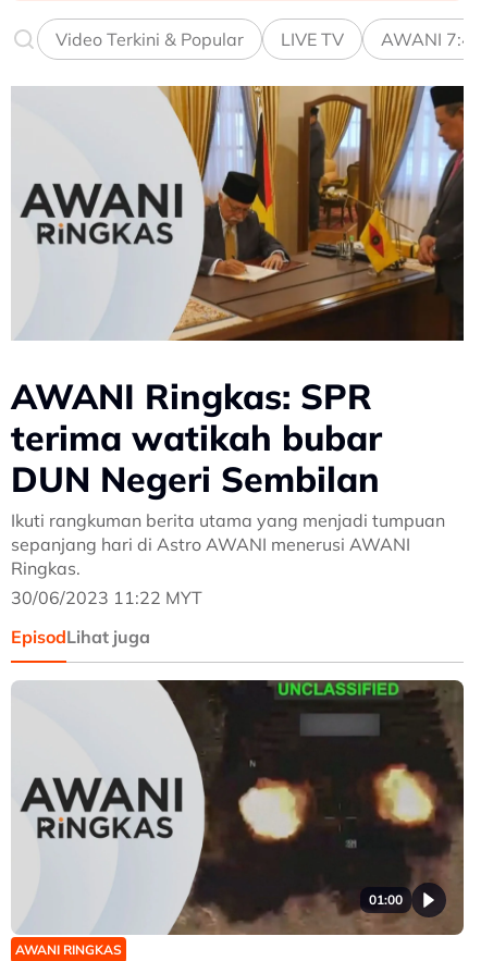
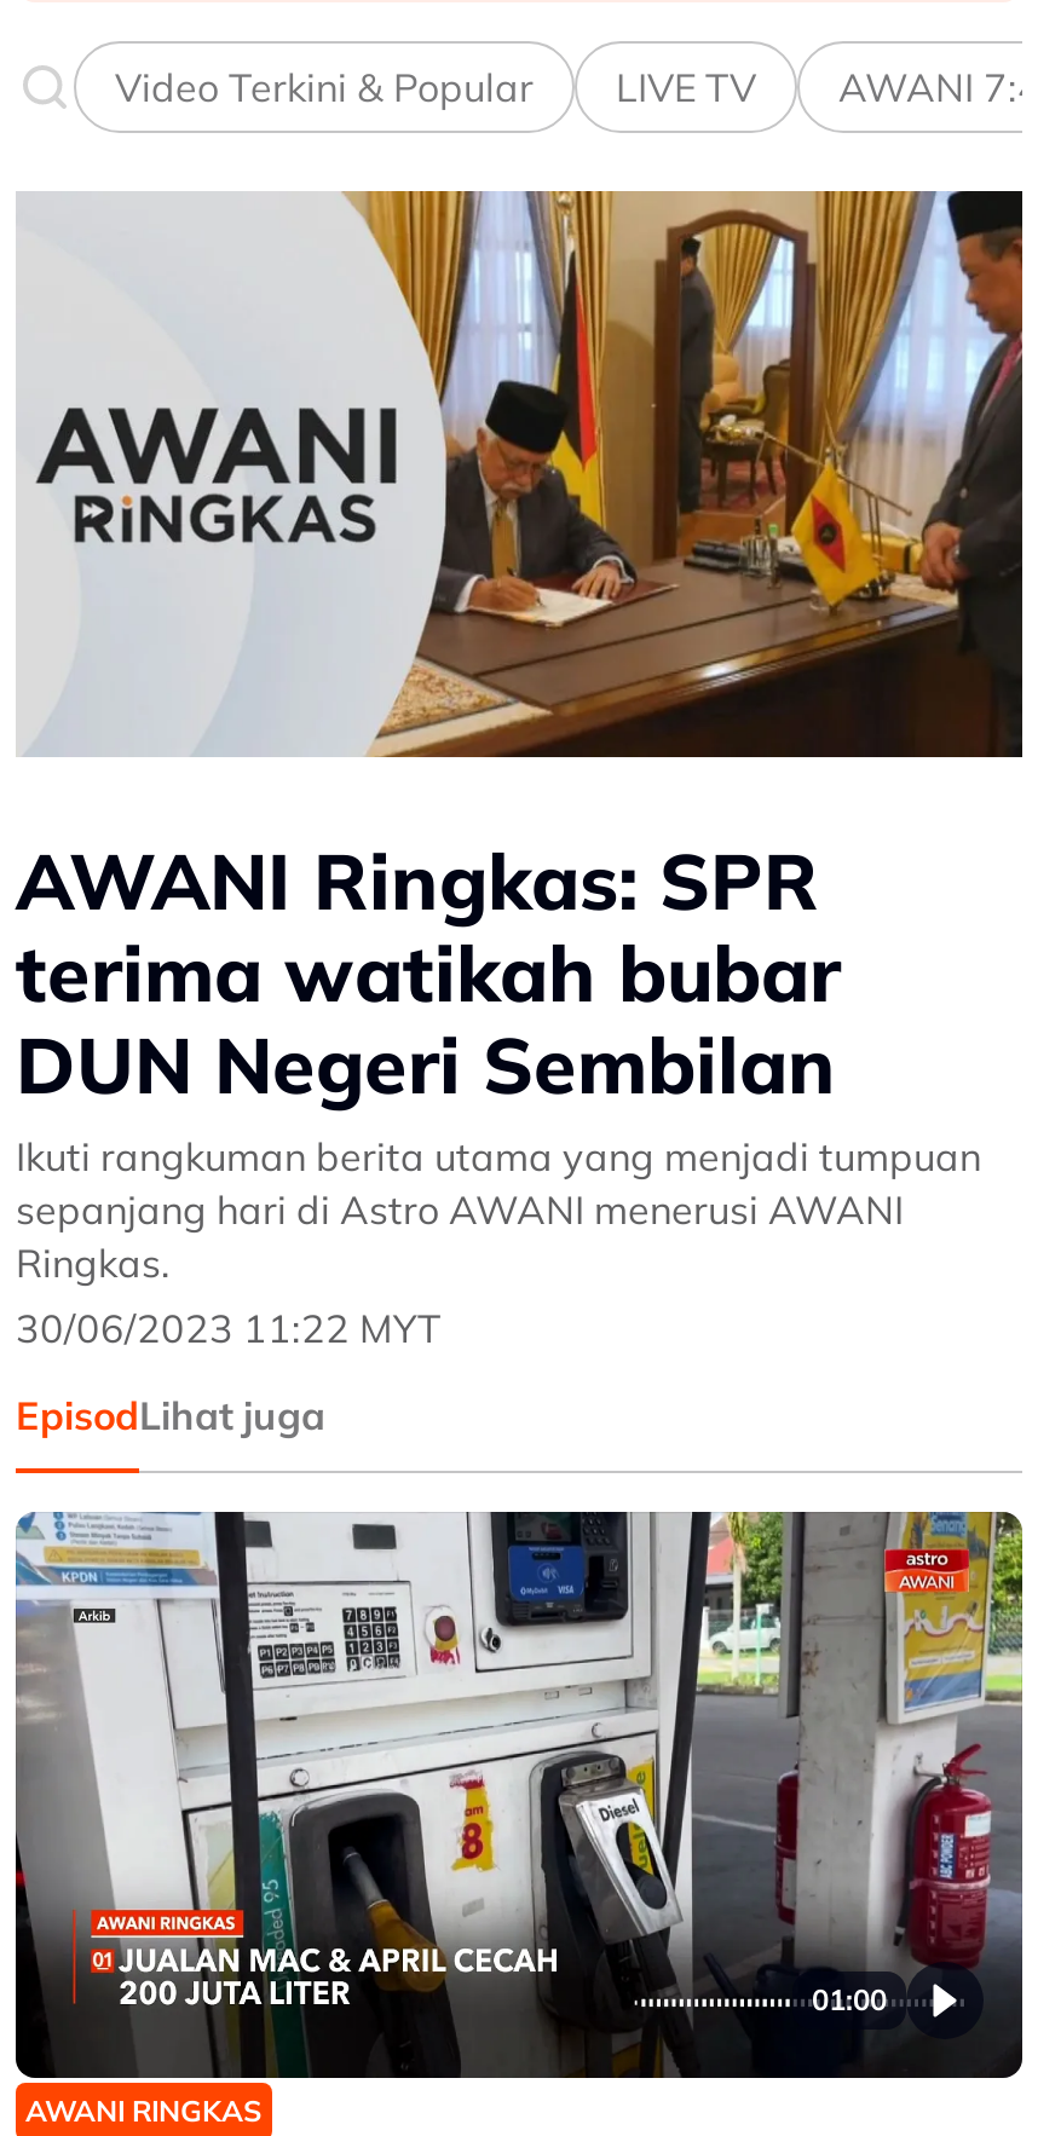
[11,679,465,936] [image] -> [13,1509,1025,2080] [image]

